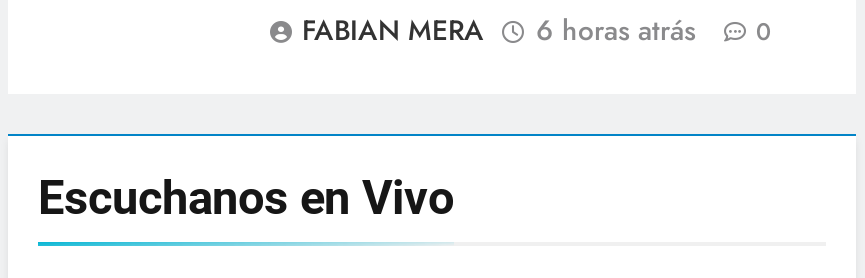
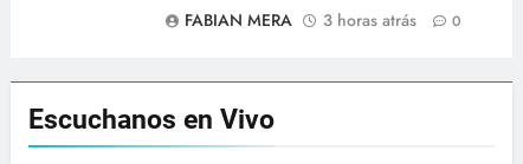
[302,11,772,51] FABIAN MERA 6 horas atrás 0 -> [185,9,461,32] FABIAN MERA 3 horas atrás 0

